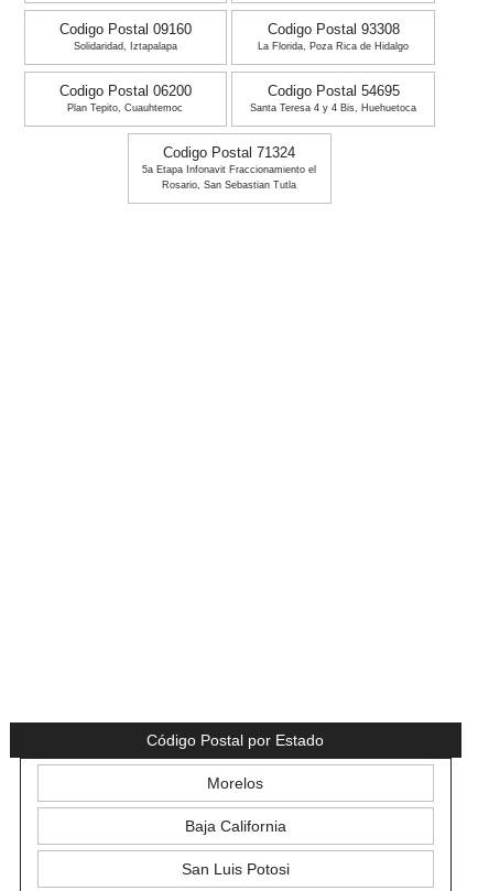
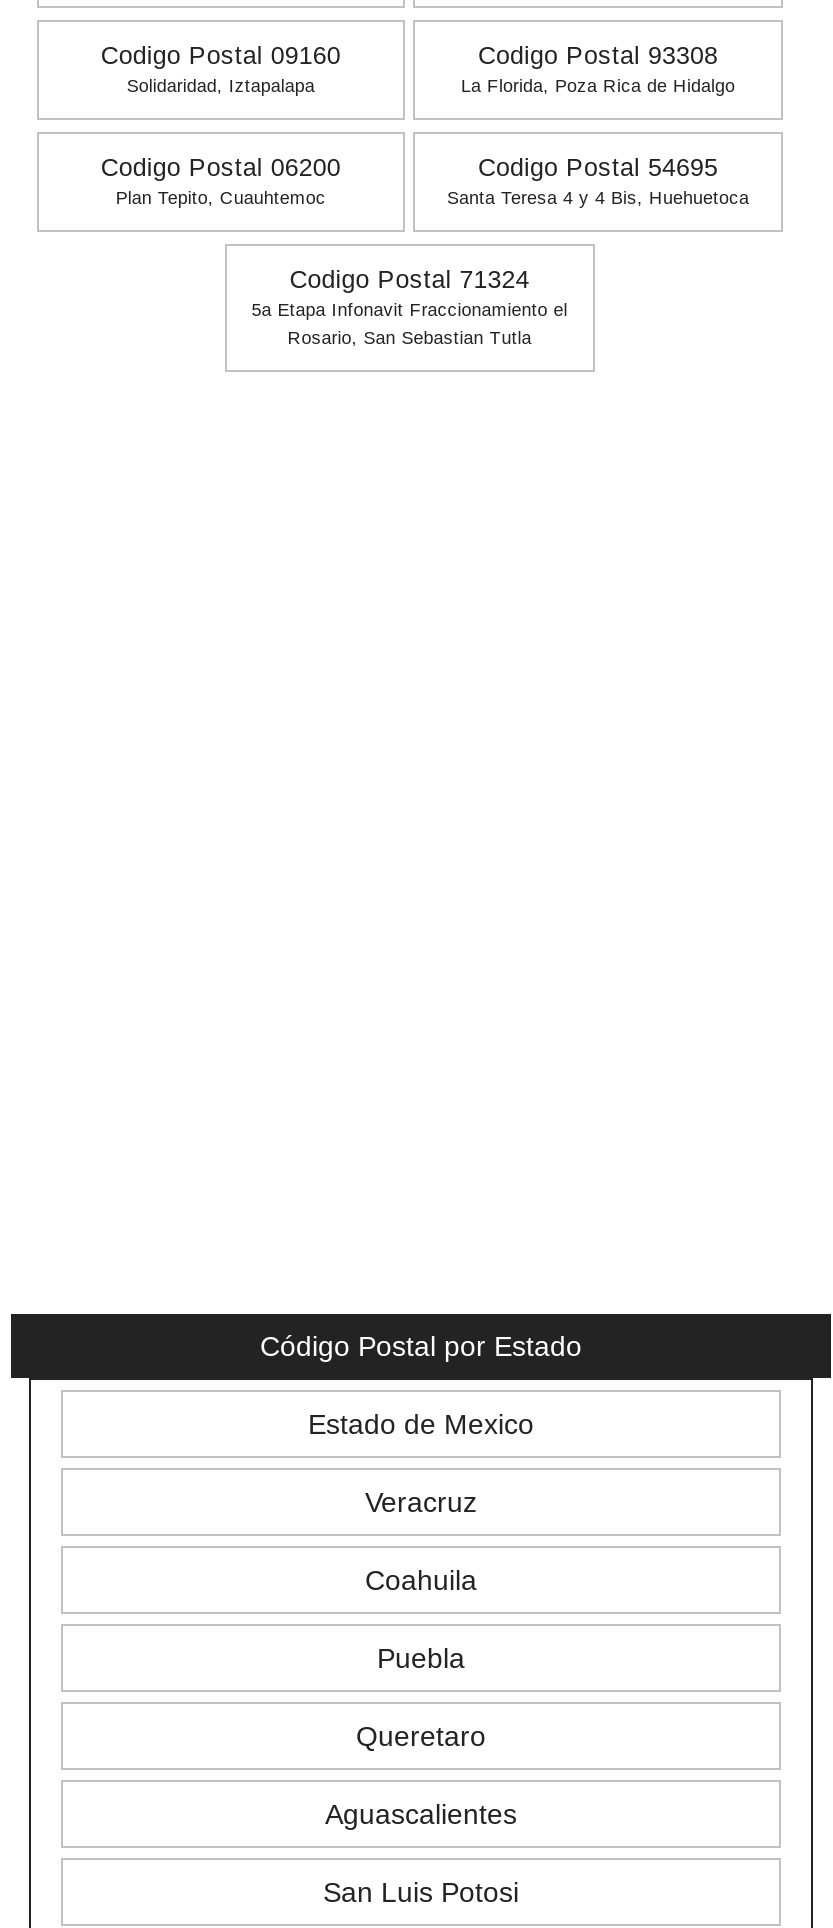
[185,774,286,835] Morelos | Baja California -> [308,1408,534,1830] Estado de Mexico | Veracruz | Coahuila | Puebla | Queretaro | Aguascalientes

